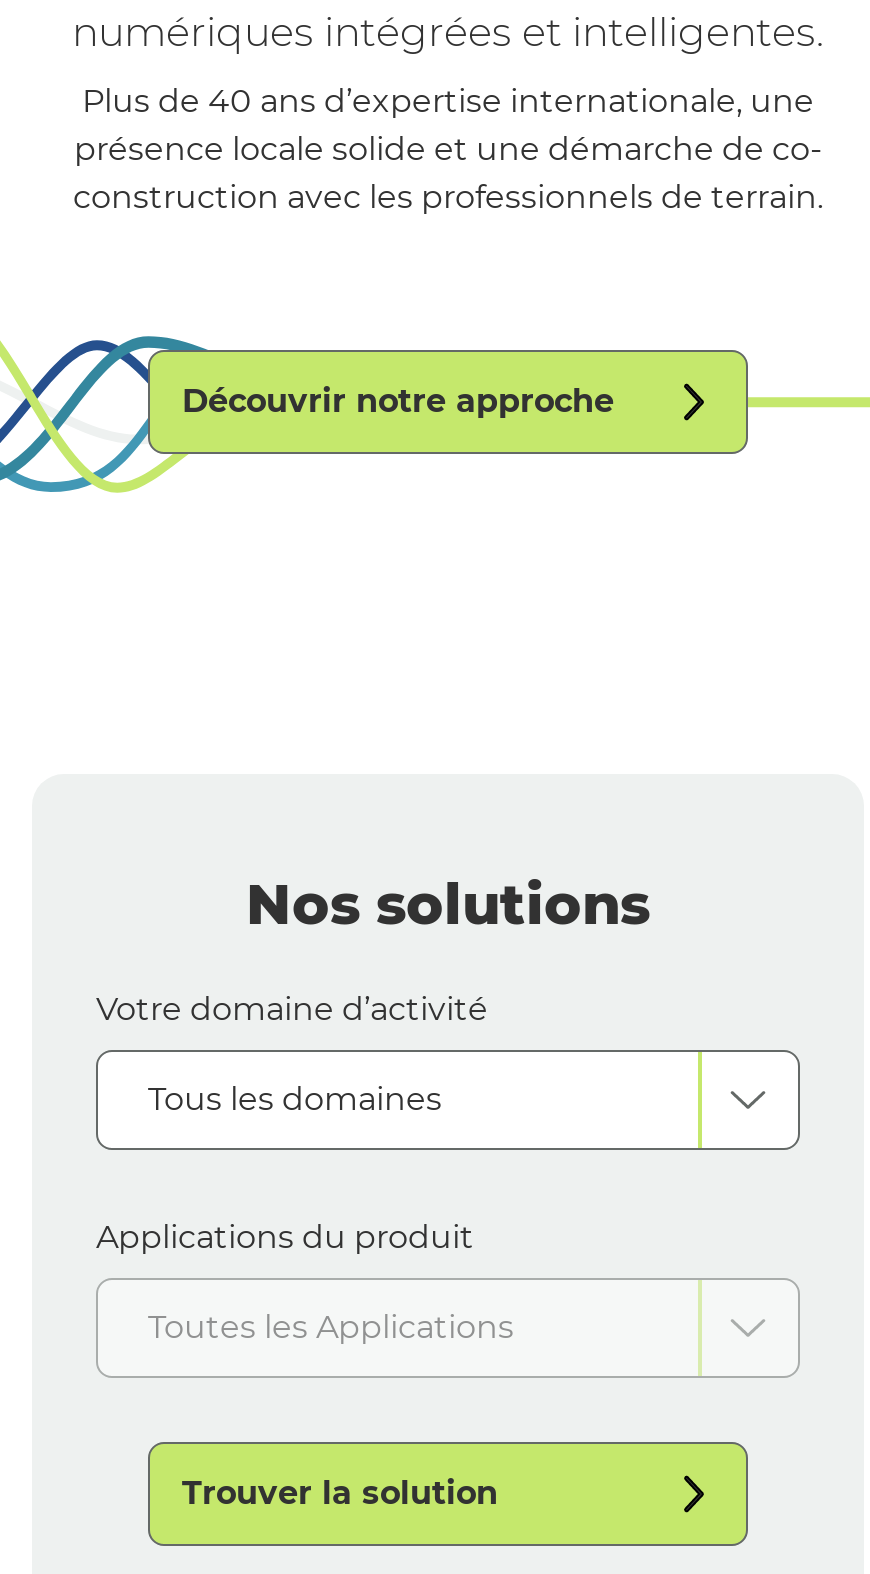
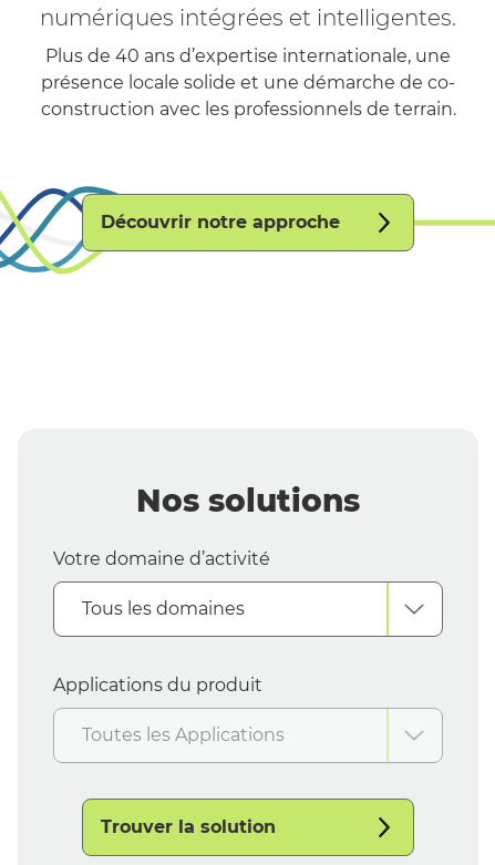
[6,338,150,492] [image] -> [3,186,97,274] [image]

